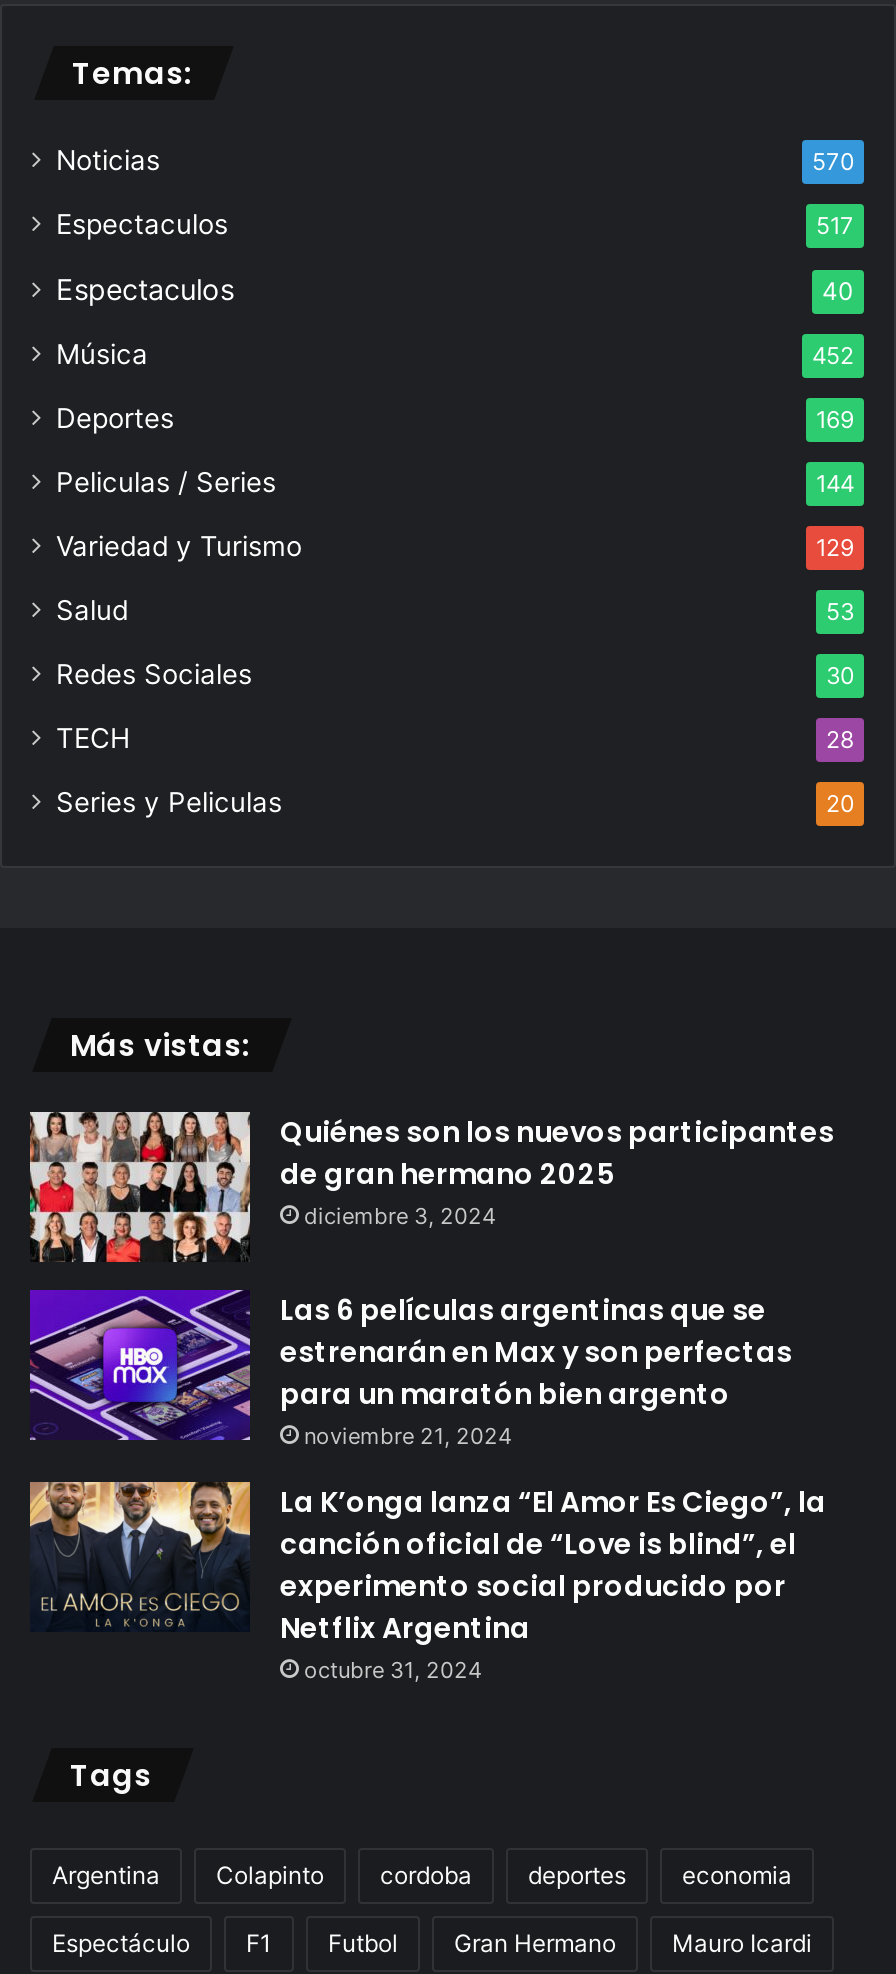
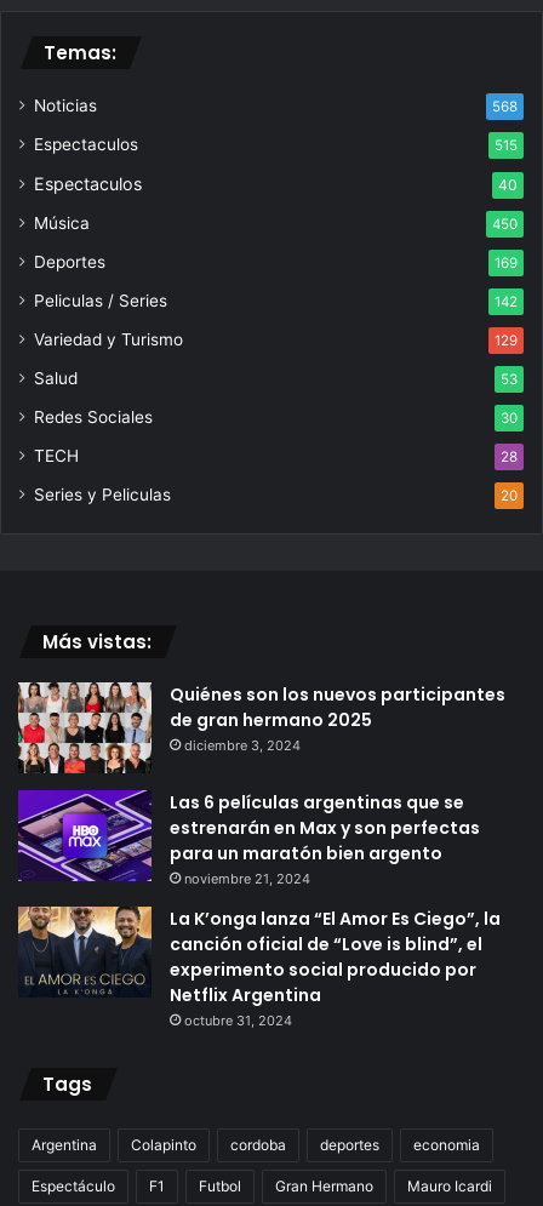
[812,148,854,176] 570 -> [492,98,518,115] 568
[816,212,854,240] 517 -> [495,137,518,154] 515
[812,342,854,370] 452 -> [492,216,518,233] 450
[816,470,854,498] 144 -> [495,293,518,310] 142

